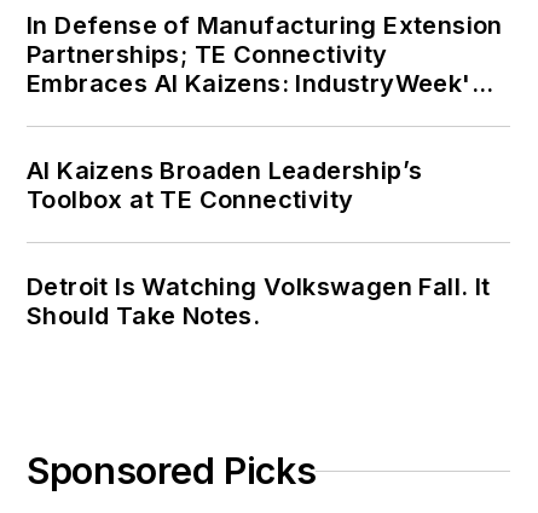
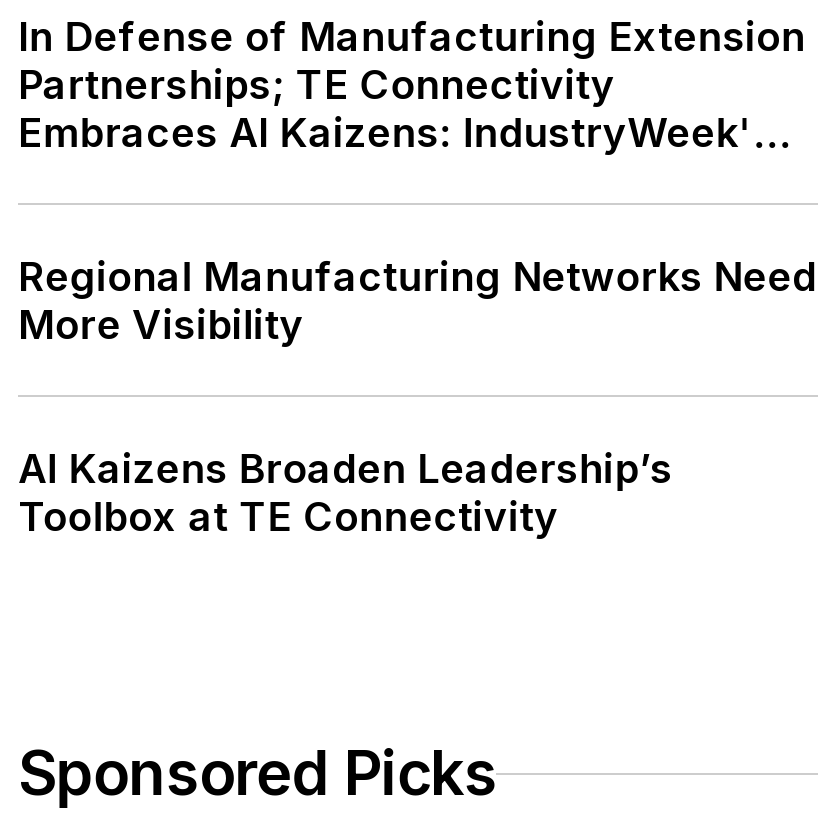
none -> [18,254,817,350] Regional Manufacturing Networks Need | More Visibility
moved [27,157,422,215] -> [18,446,673,542]: AI Kaizens Broaden Leadership’s | Toolbox at TE Connectivity
[27,273,490,331] Detroit Is Watching Volkswagen Fall. It | Should Take Notes. -> none

